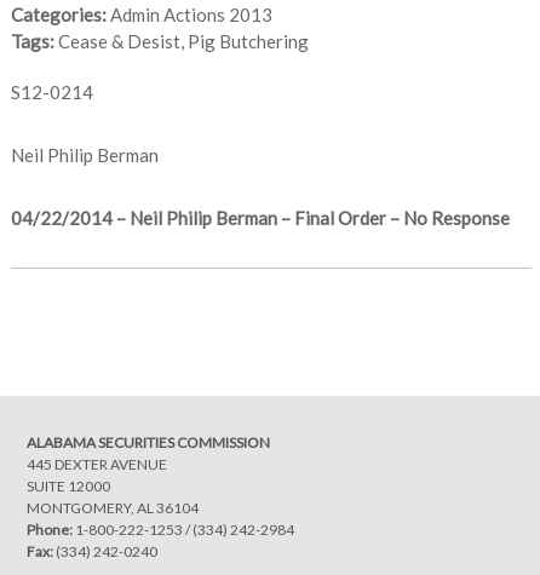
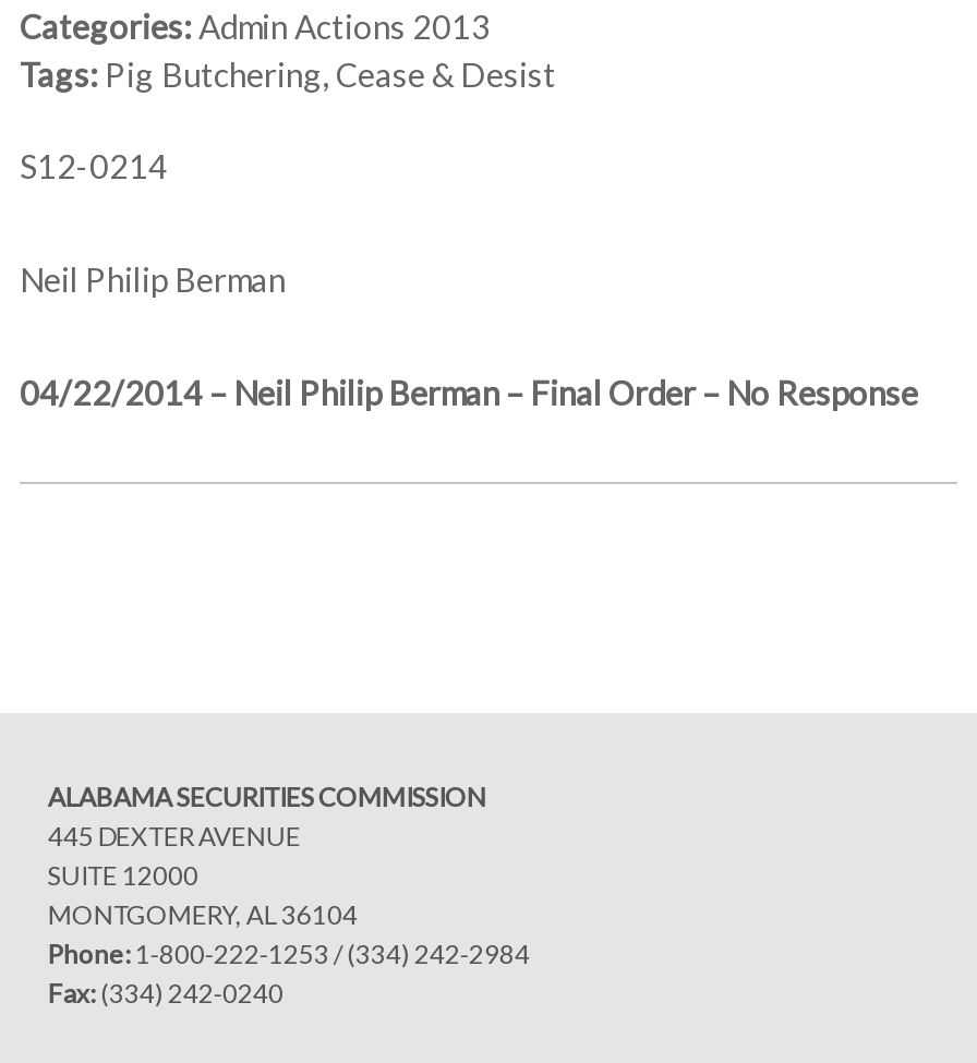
[11,30,309,52] Tags: Cease & Desist, Pig Butchering -> [20,55,556,94] Tags: Pig Butchering, Cease & Desist

